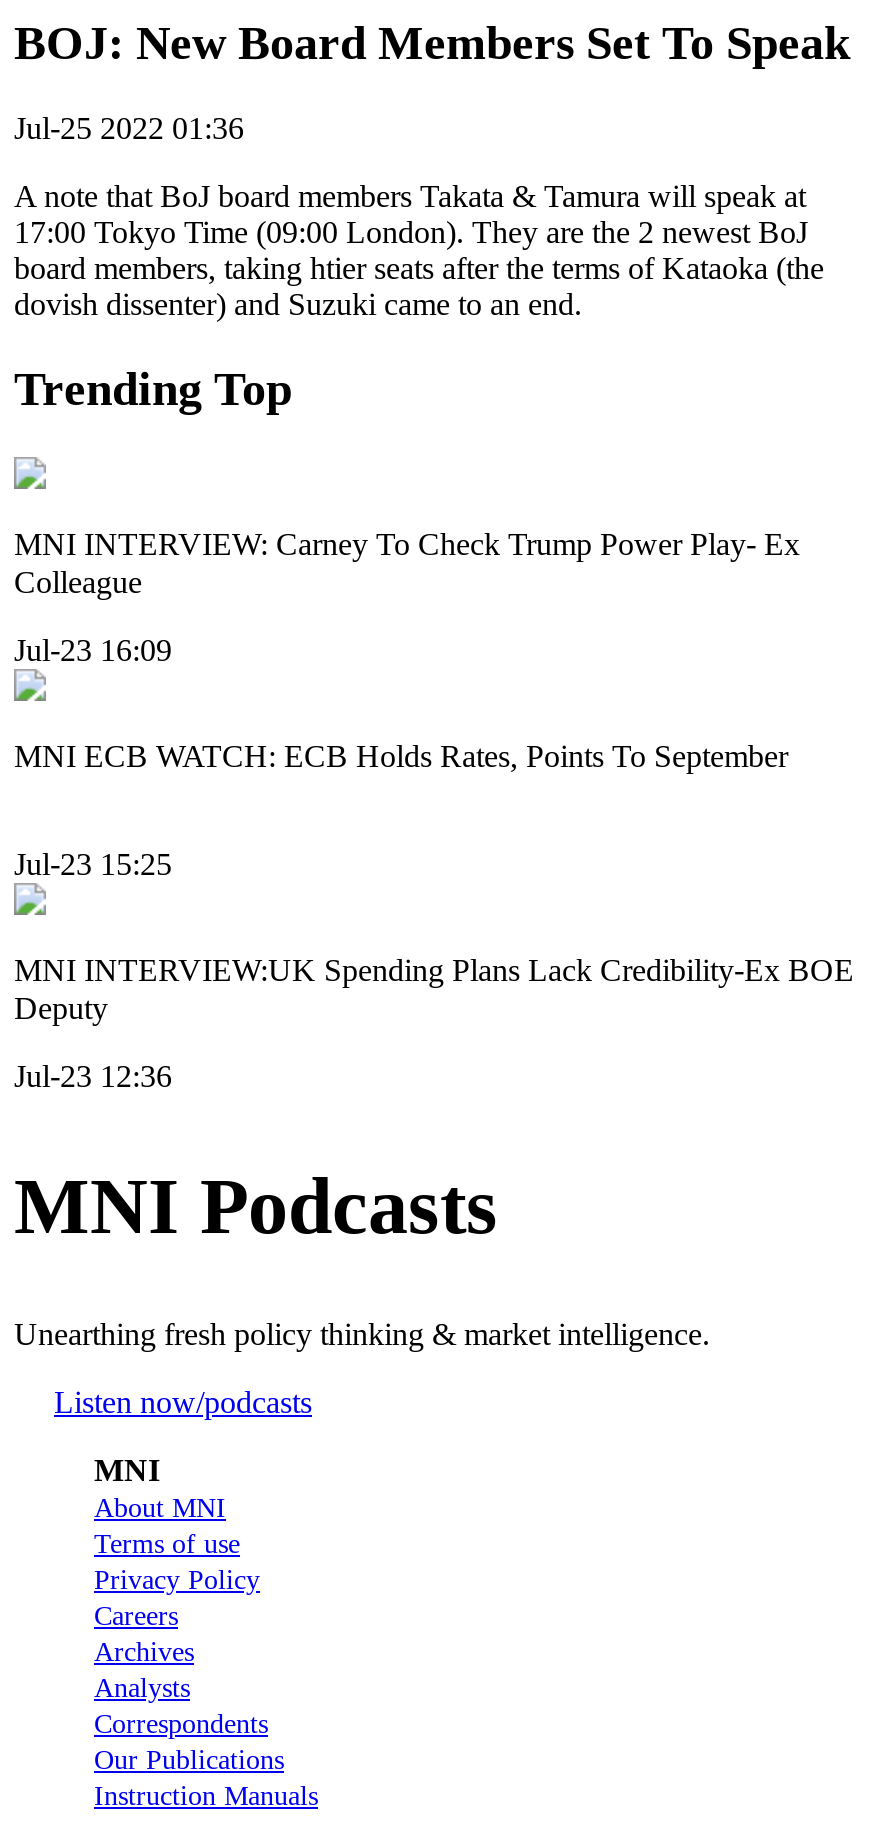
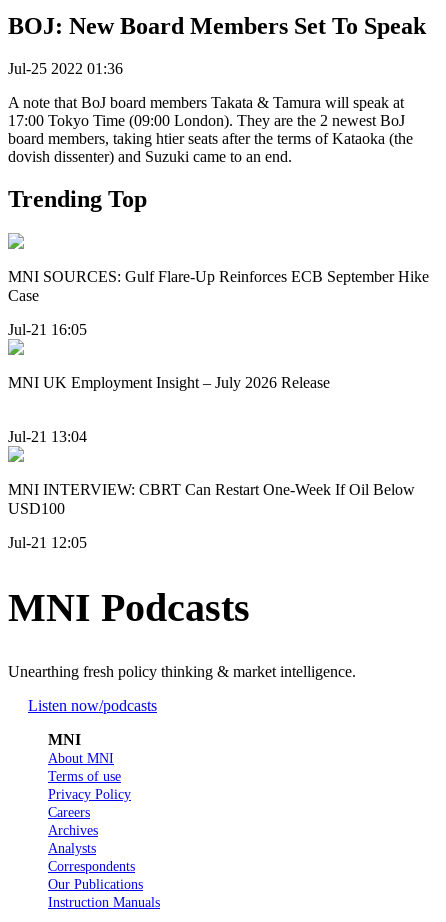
[14,527,800,599] MNI INTERVIEW: Carney To Check Trump Power Play- Ex | Colleague -> [8,268,429,304] MNI SOURCES: Gulf Flare-Up Reinforces ECB September Hike | Case
[14,633,172,667] Jul-23 16:09 -> [8,321,87,338] Jul-21 16:05
[14,739,788,773] MNI ECB WATCH: ECB Holds Rates, Points To September -> [8,374,330,391] MNI UK Employment Insight – July 2026 Release
[14,846,172,880] Jul-23 15:25 -> [8,428,87,445] Jul-21 13:04
[14,952,854,1024] MNI INTERVIEW:UK Spending Plans Lack Credibility-Ex BOE | Deputy -> [8,481,415,517] MNI INTERVIEW: CBRT Can Restart One-Week If Oil Below | USD100
[14,1059,172,1093] Jul-23 12:36 -> [8,534,87,551] Jul-21 12:05

